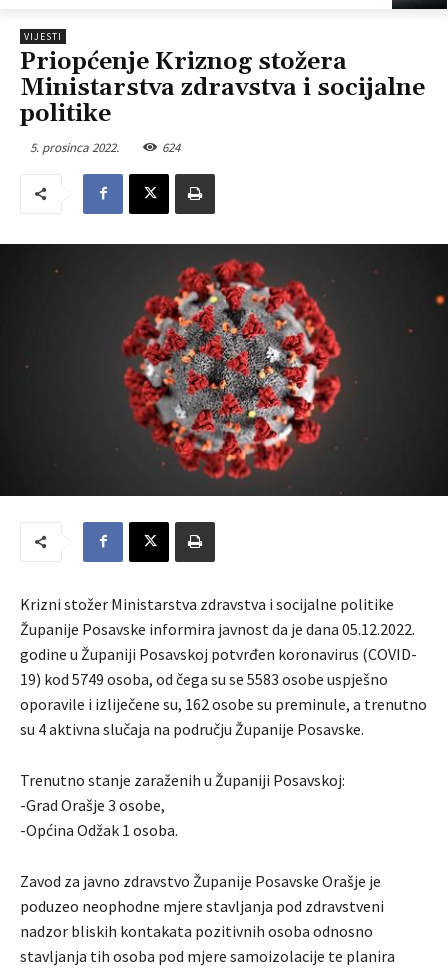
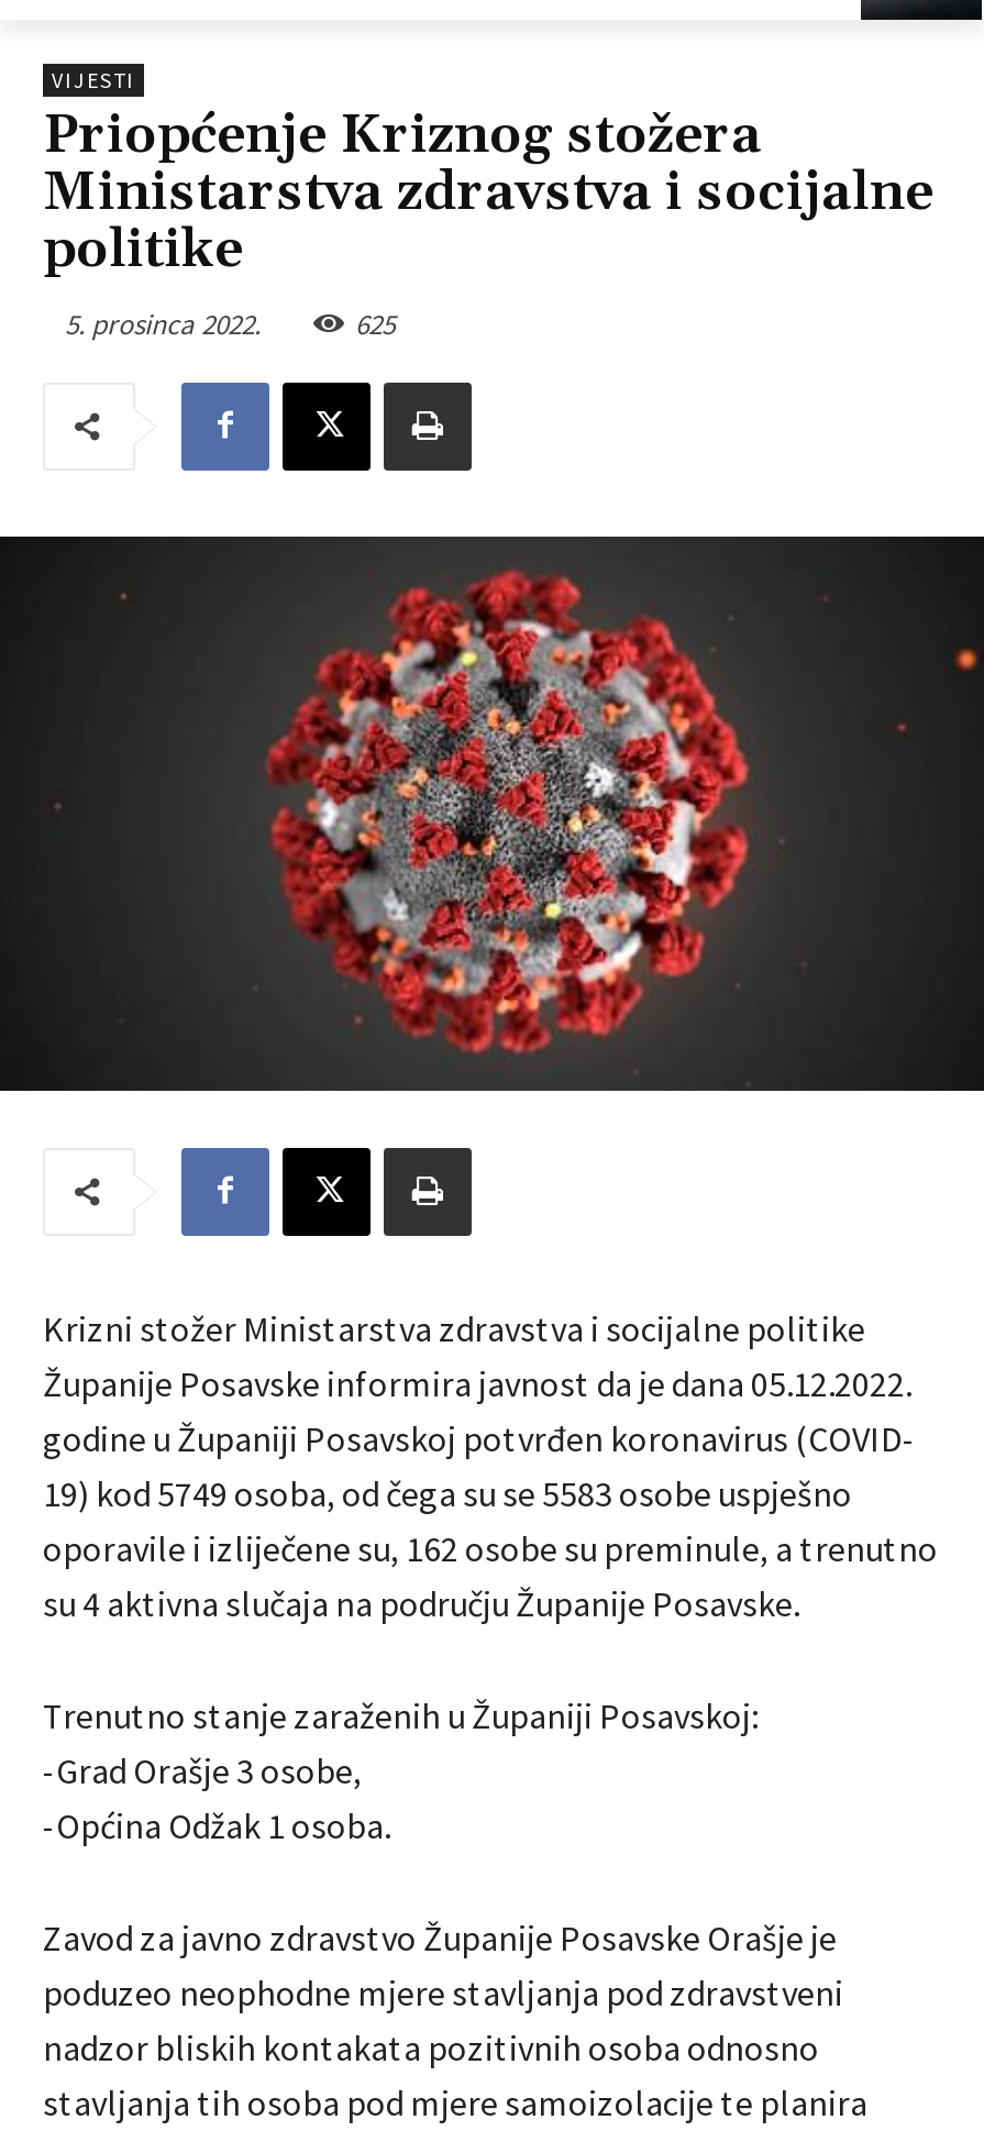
[162,139,180,156] 624 -> [355,305,395,343] 625

